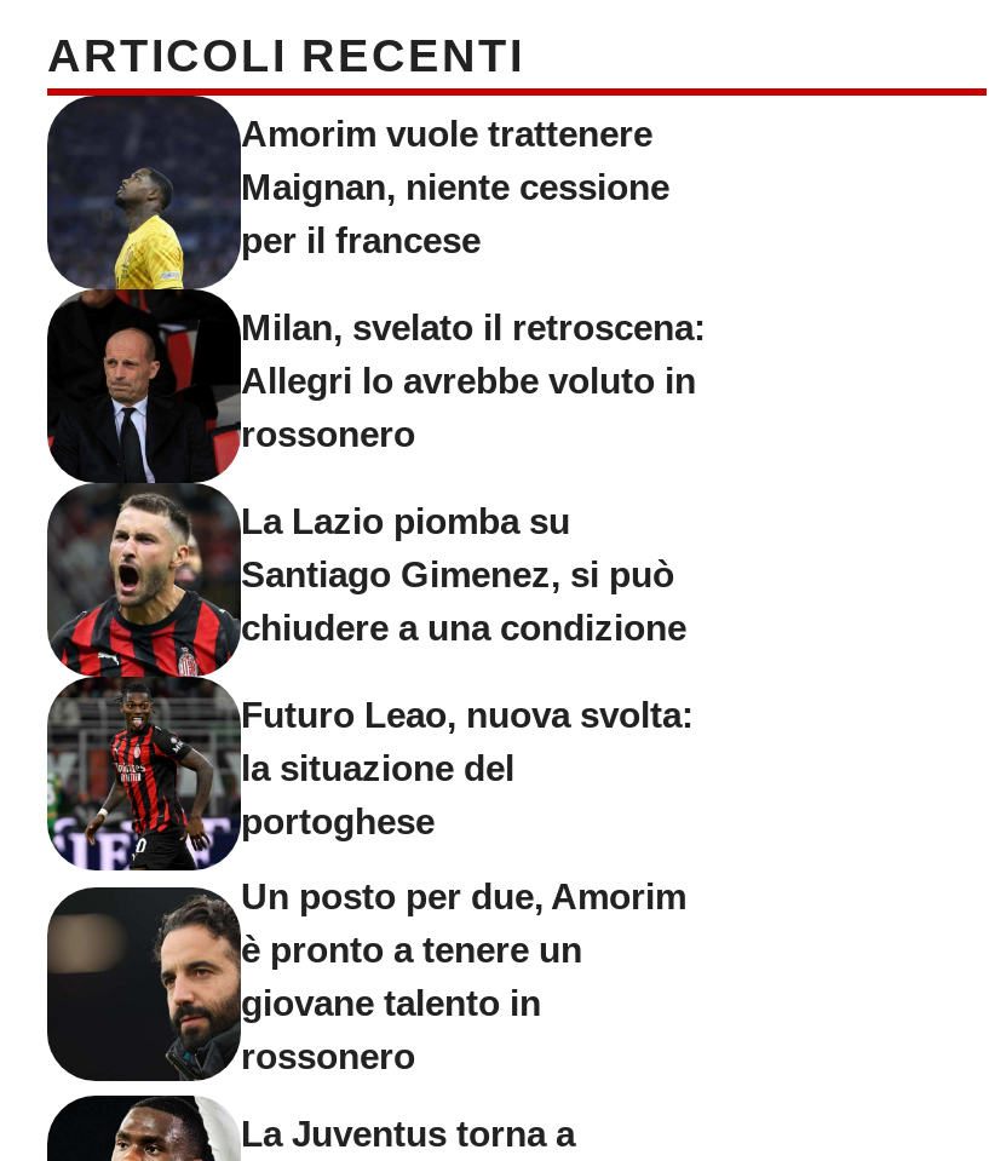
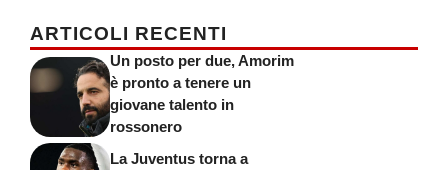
[45,93,706,873] [image] | Amorim vuole trattenere | Maignan, niente cessione | per il francese | Milan, svelato il retroscena: | Allegri lo avrebbe voluto in | rossonero | La Lazio piomba su | Santiago Gimenez, si può | chiudere a una condizione | Futuro Leao, nuova svolta: | la situazione del | portoghese -> none

